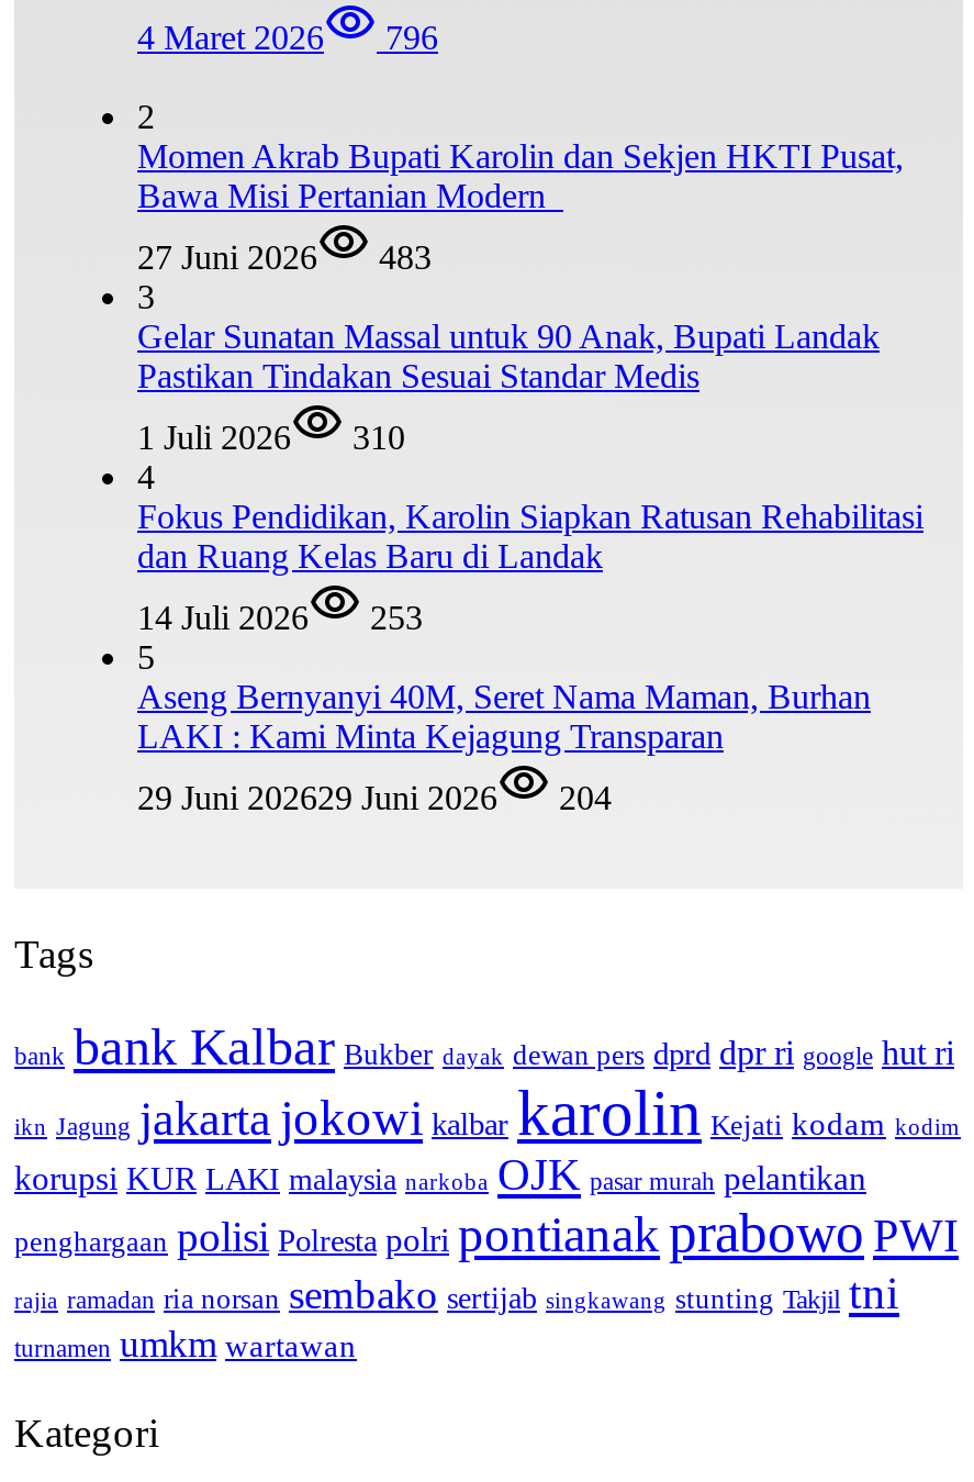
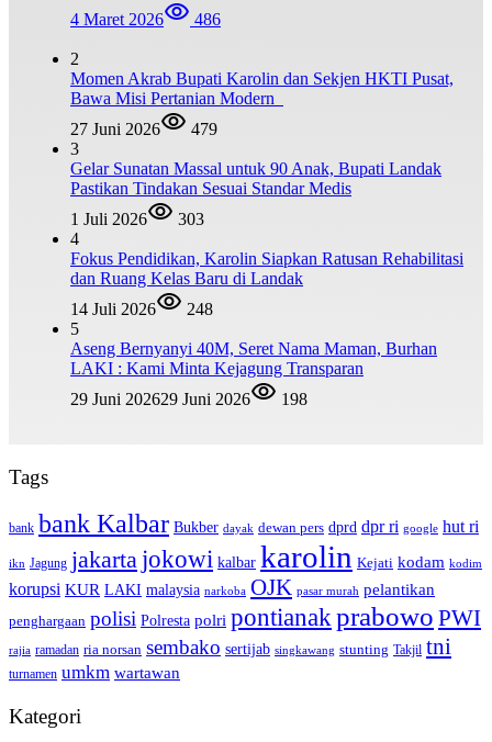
[137,19,438,56] 4 Maret 2026 796 -> [70,10,221,29] 4 Maret 2026 486
[137,238,432,276] 27 Juni 2026 483 -> [70,120,217,138] 27 Juni 2026 479
[137,419,405,456] 1 Juli 2026 310 -> [70,210,204,228] 1 Juli 2026 303
[137,599,423,636] 14 Juli 2026 253 -> [70,300,213,318] 14 Juli 2026 248
[137,779,612,816] 29 Juni 202629 Juni 2026 204 -> [70,390,307,408] 29 Juni 202629 Juni 2026 198

